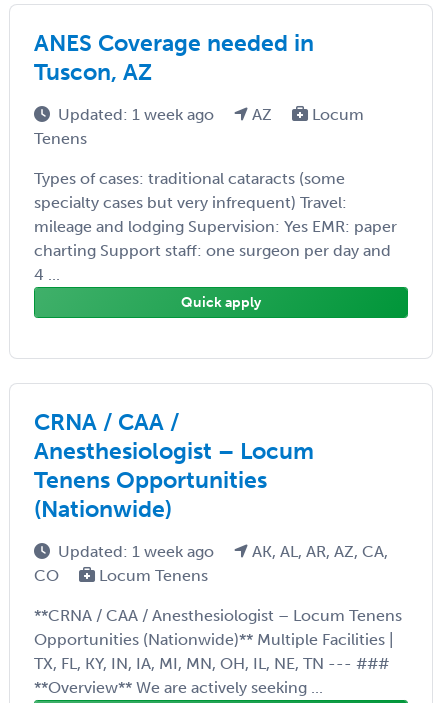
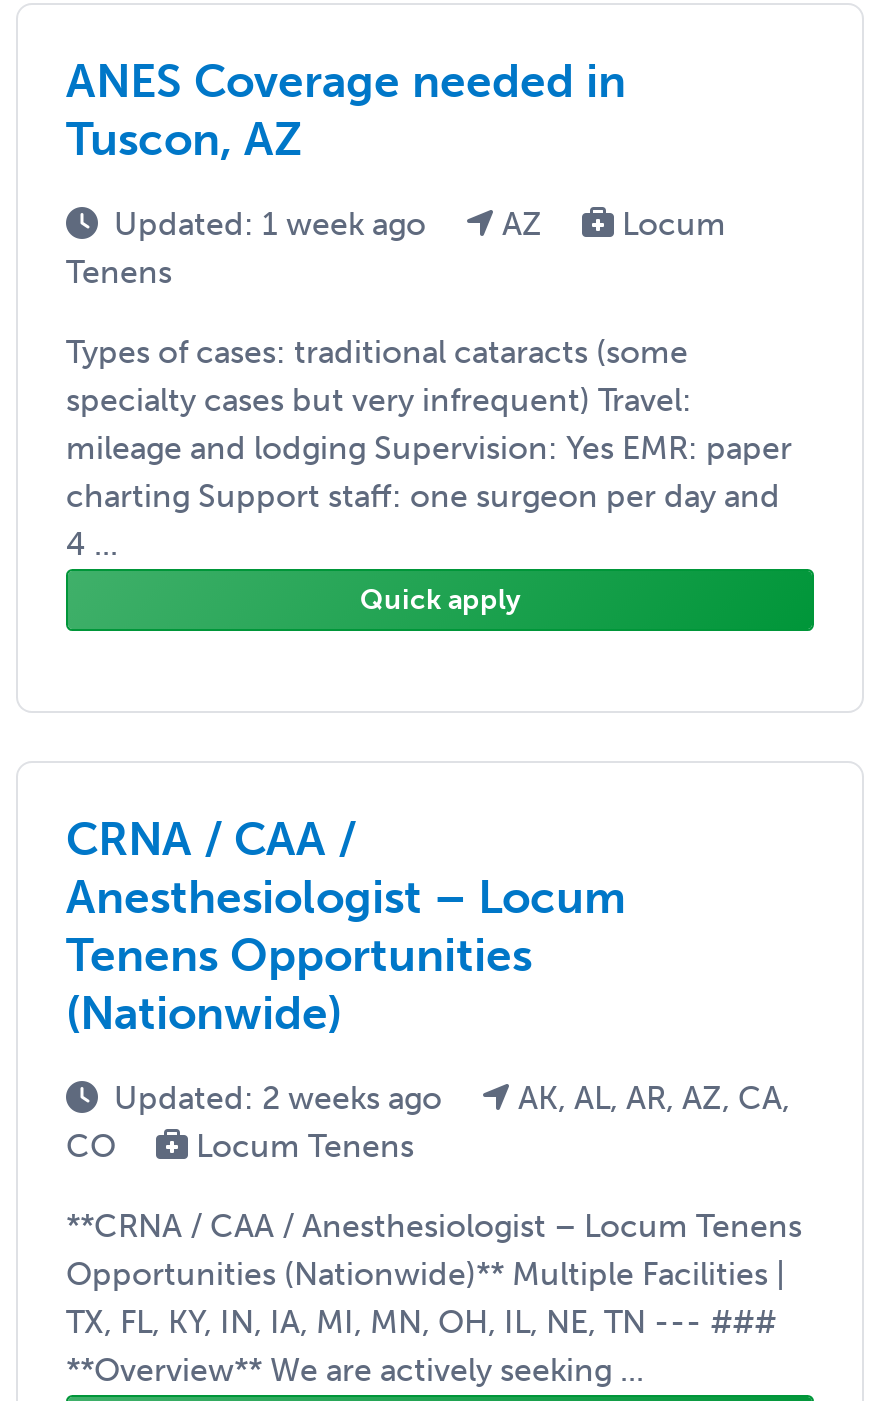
[58,542,218,561] Updated: 1 week ago -> [114,1079,450,1117] Updated: 2 weeks ago

